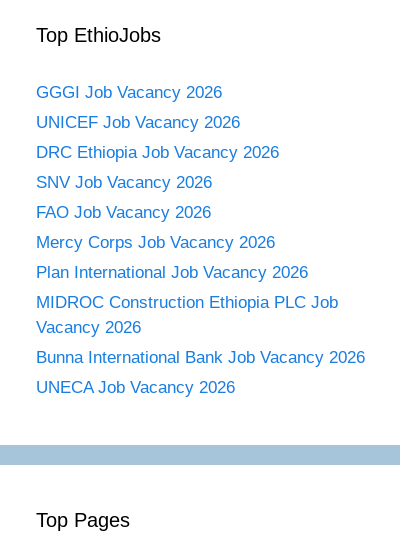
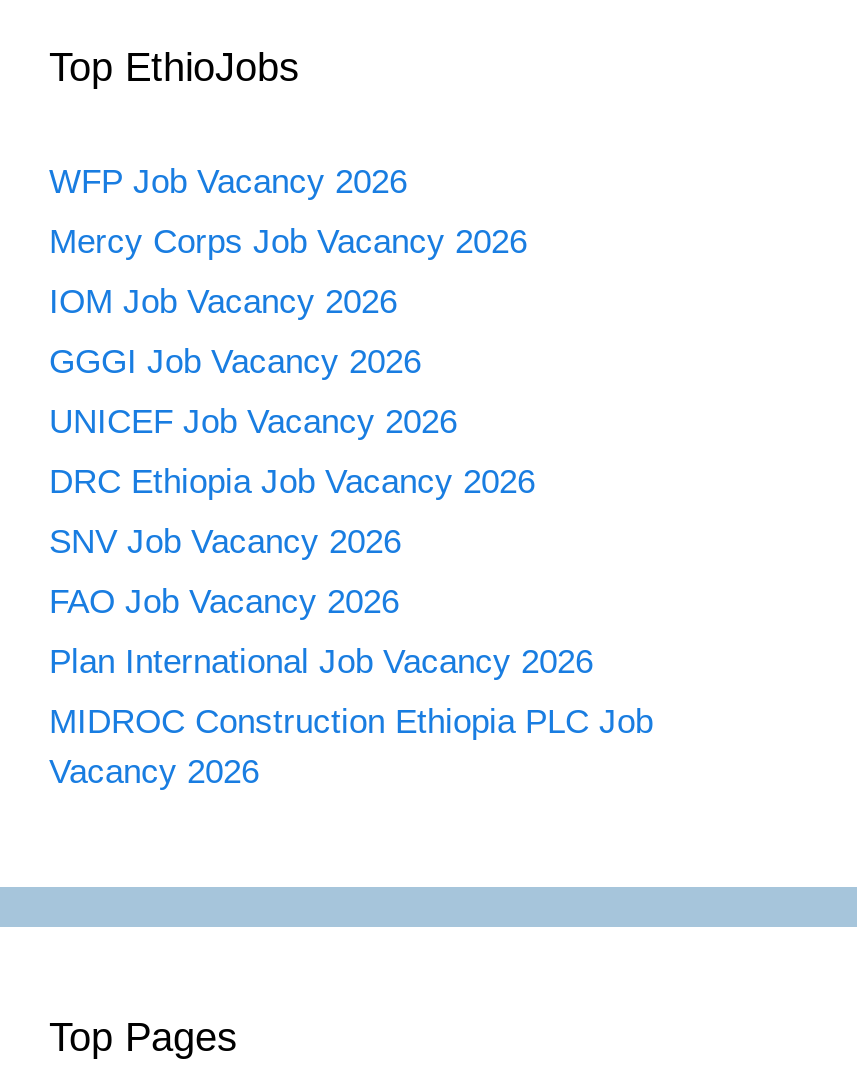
none -> [49,162,407,320] WFP Job Vacancy 2026 | IOM Job Vacancy 2026
moved [36,83,279,222] -> [49,342,535,620]: GGGI Job Vacancy 2026 | UNICEF Job Vacancy 2026 | DRC Ethiopia Job Vacancy 2026 | SNV Job Vacancy 2026 | FAO Job Vacancy 2026
moved [36,233,275,252] -> [49,222,527,260]: Mercy Corps Job Vacancy 2026
moved [36,263,338,337] -> [49,642,653,790]: Plan International Job Vacancy 2026 | MIDROC Construction Ethiopia PLC Job | Vacancy 2026
[36,348,365,397] Bunna International Bank Job Vacancy 2026 | UNECA Job Vacancy 2026 -> none

